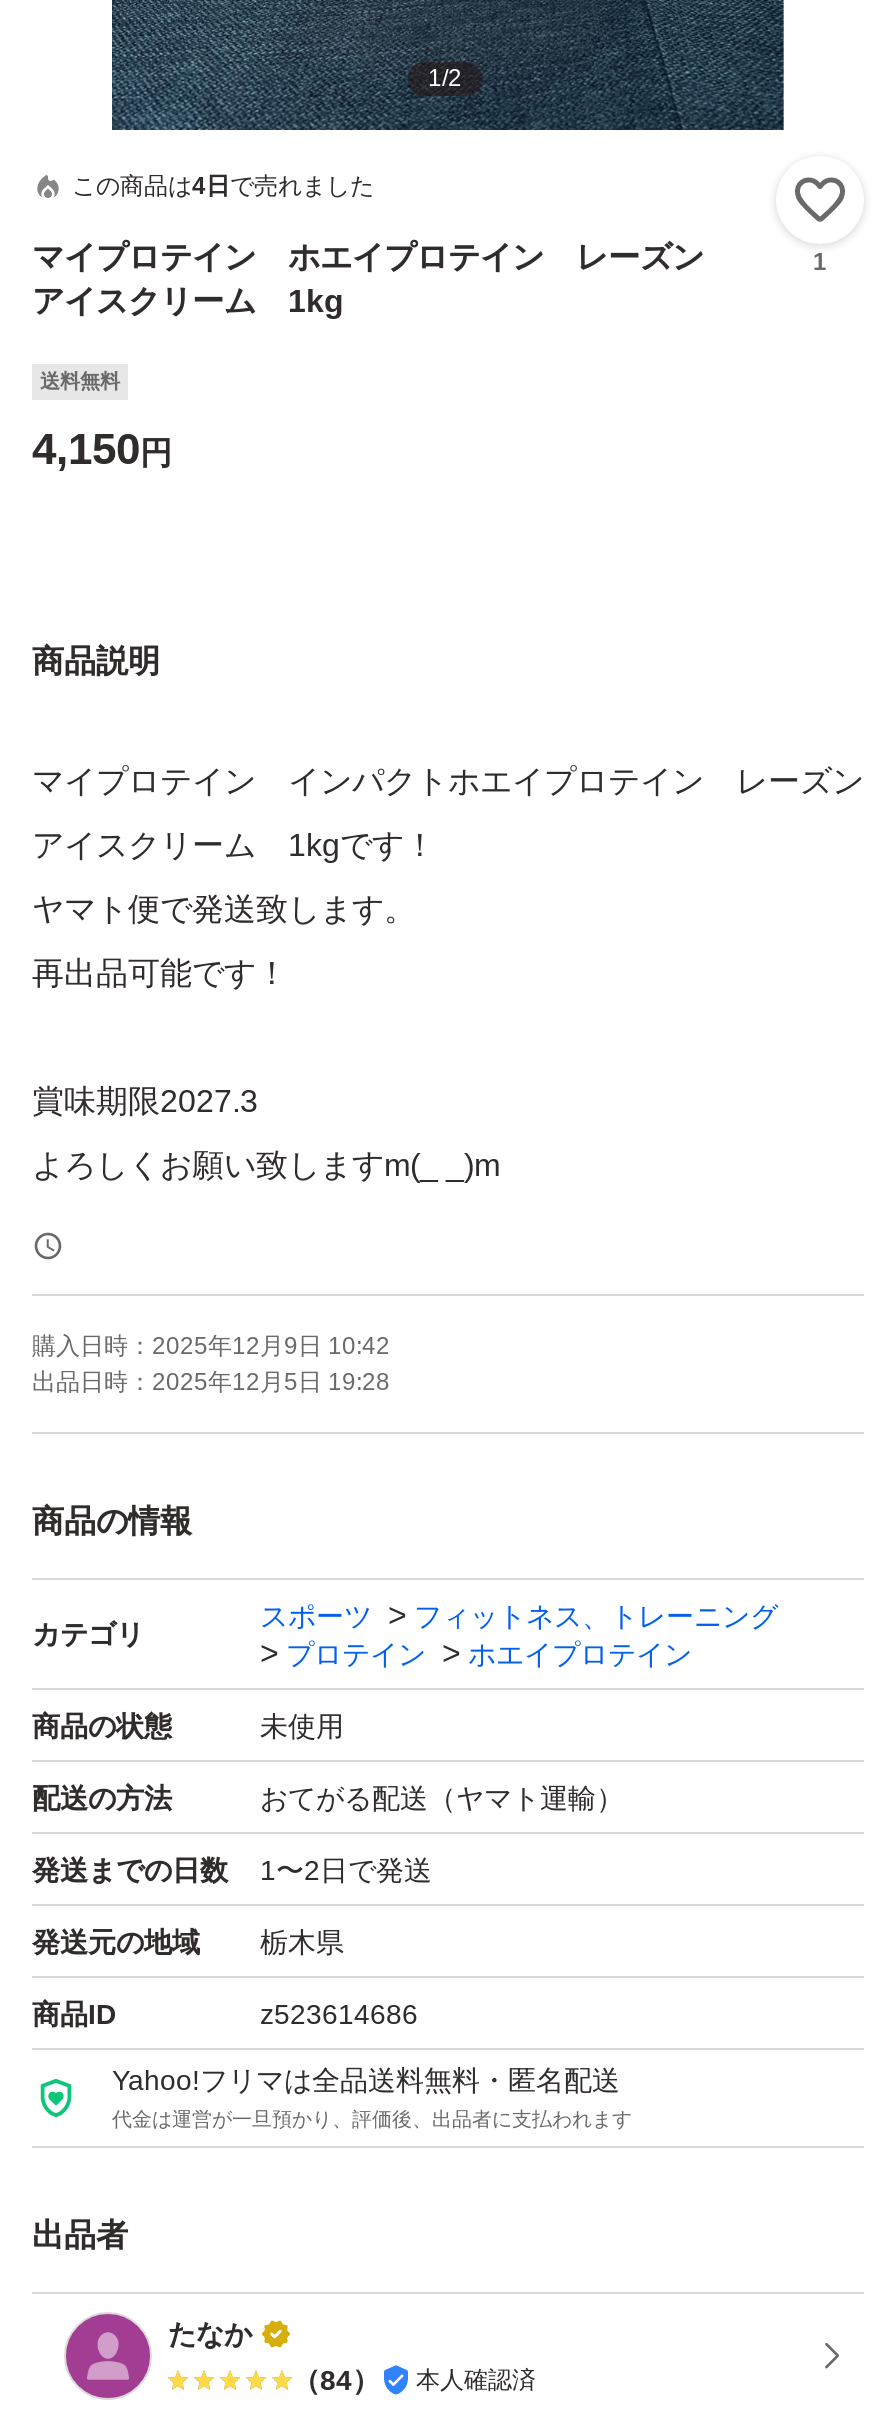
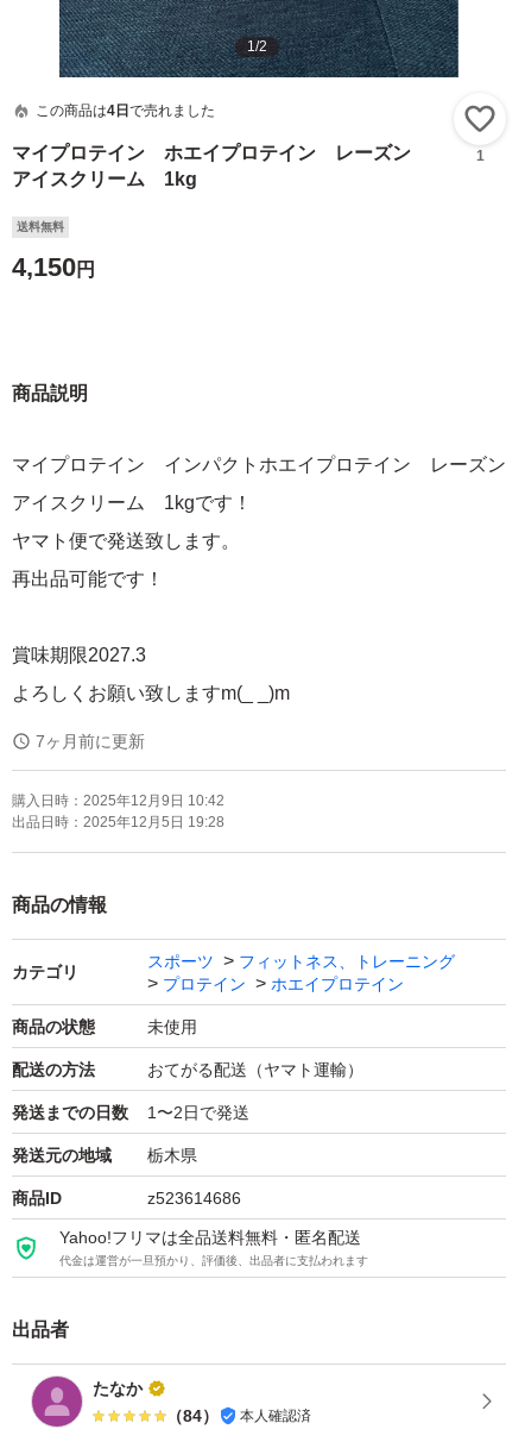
none -> [36,732,145,751] 7ヶ月前に更新

